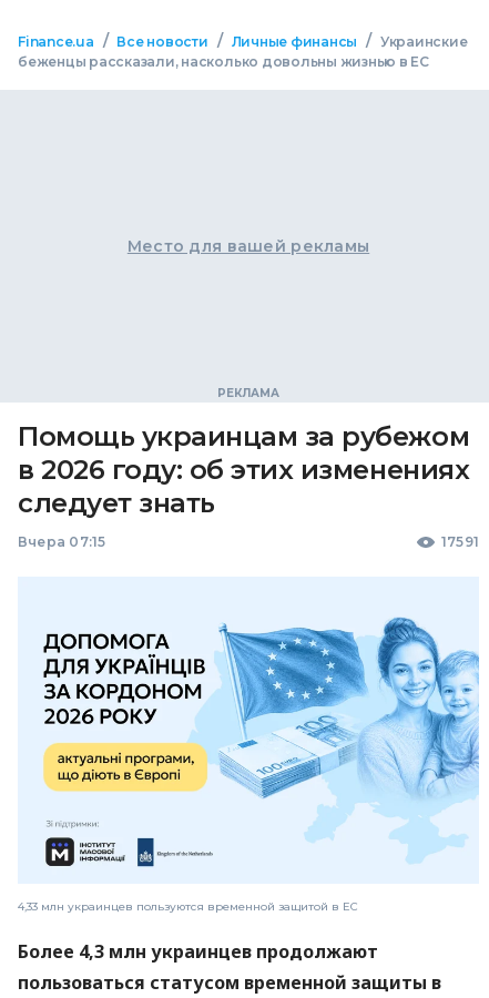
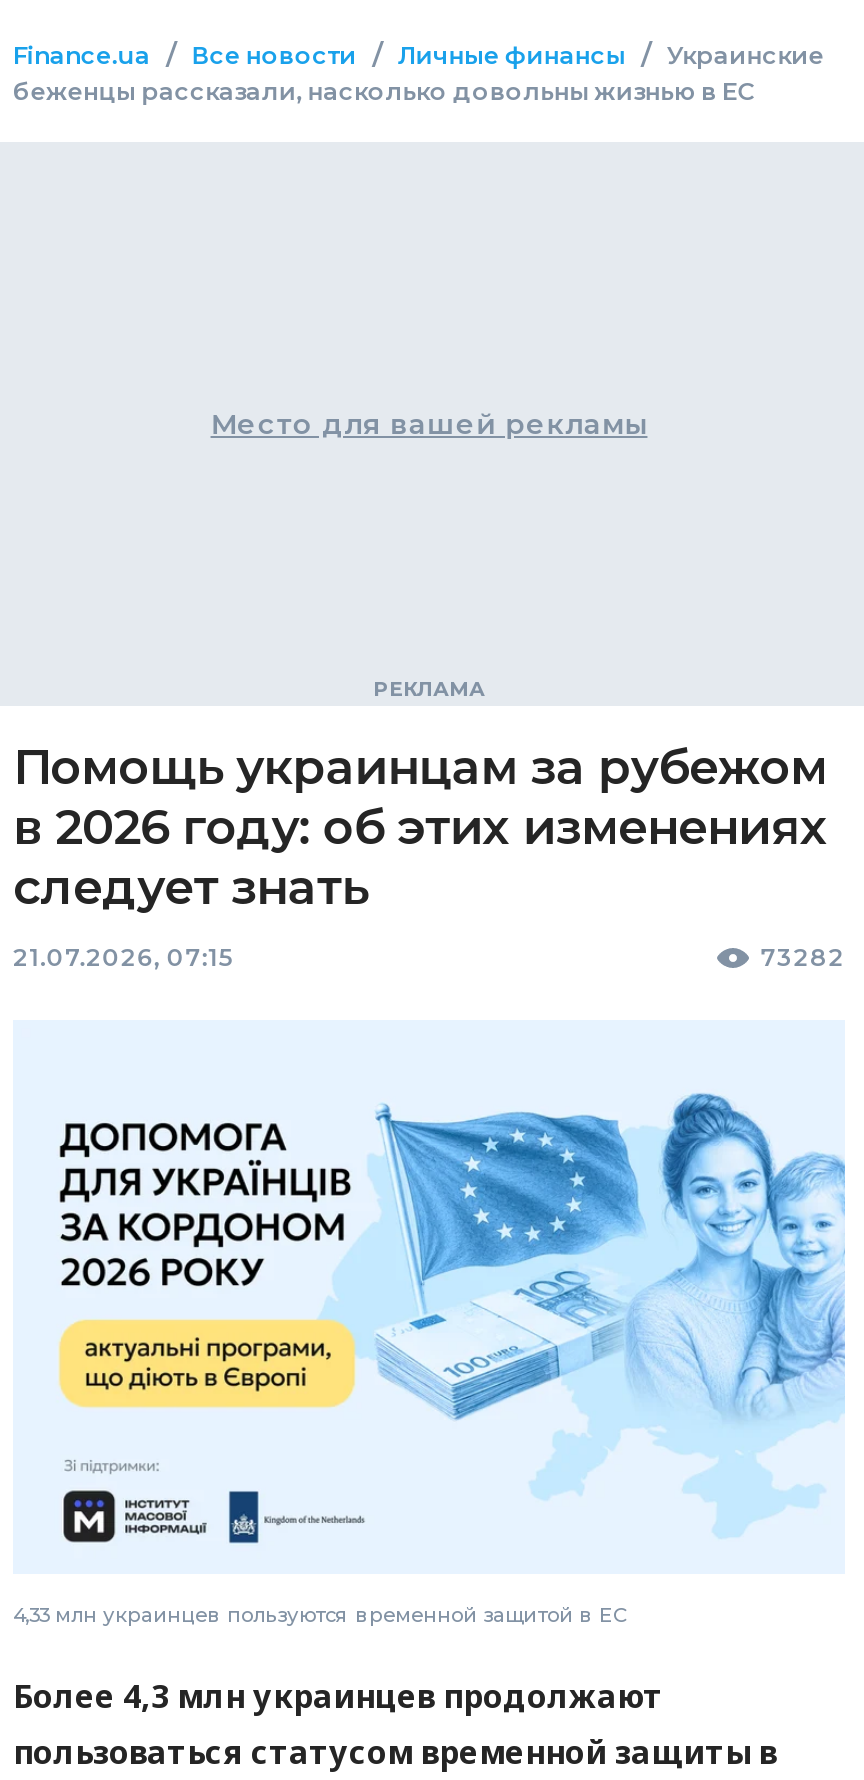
[18,533,479,550] Вчера 07:15 | 17591 -> [13,942,845,972] 21.07.2026, 07:15 | 73282

